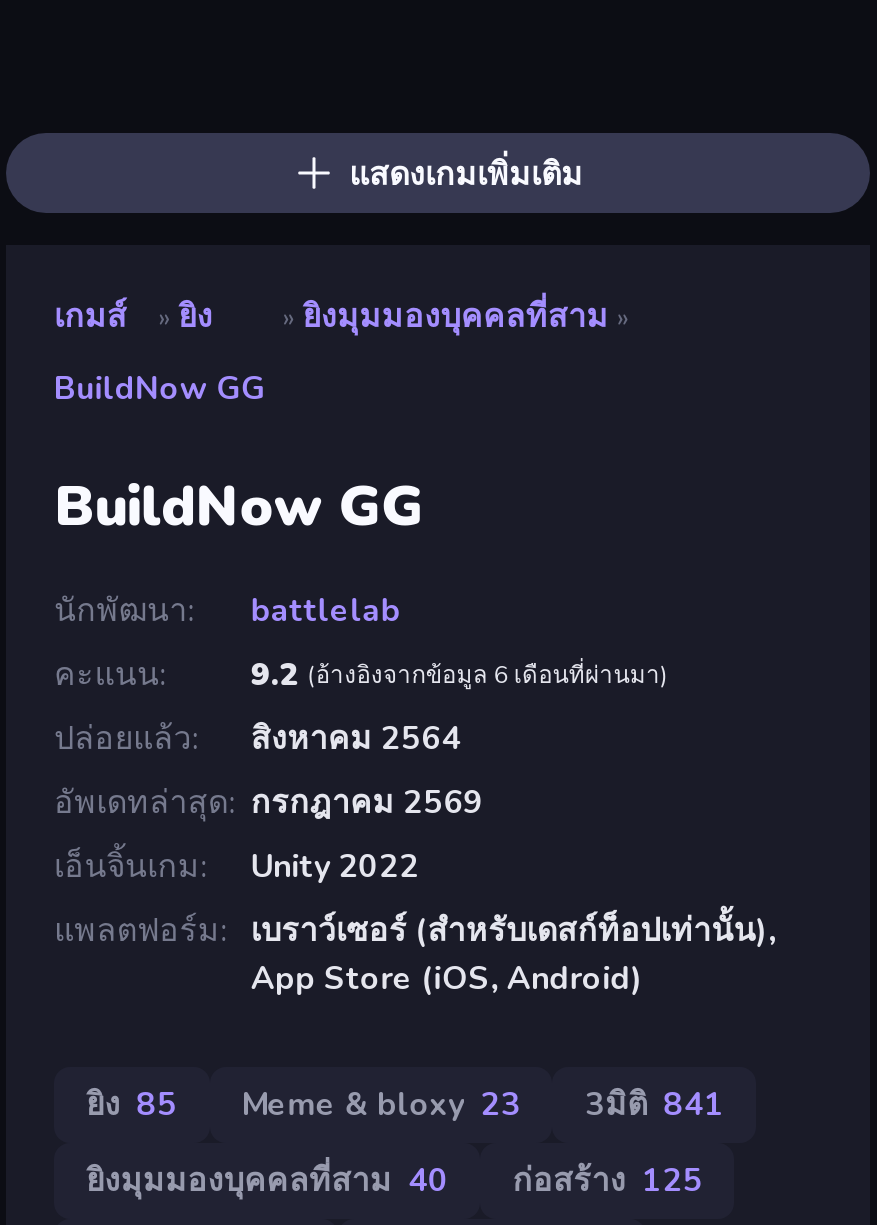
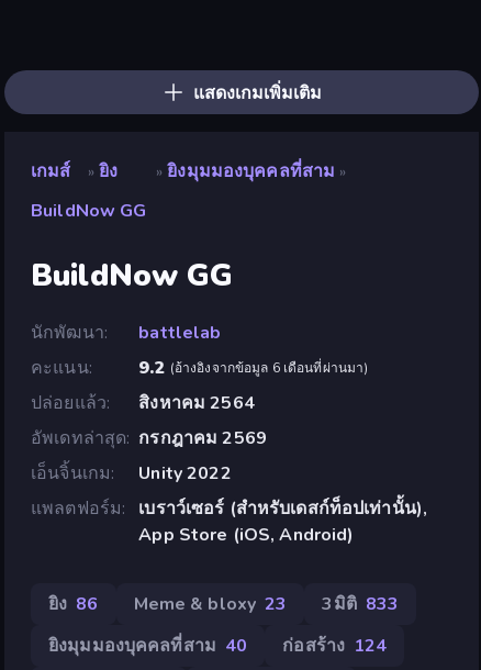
[86,1083,177,1127] ยิง 85 -> [48,592,98,616] ยิง 86
[585,1083,724,1127] 3มิติ 841 -> [322,592,399,616] 3มิติ 833
[512,1159,703,1203] ก่อสร้าง 125 -> [282,634,387,658] ก่อสร้าง 124

